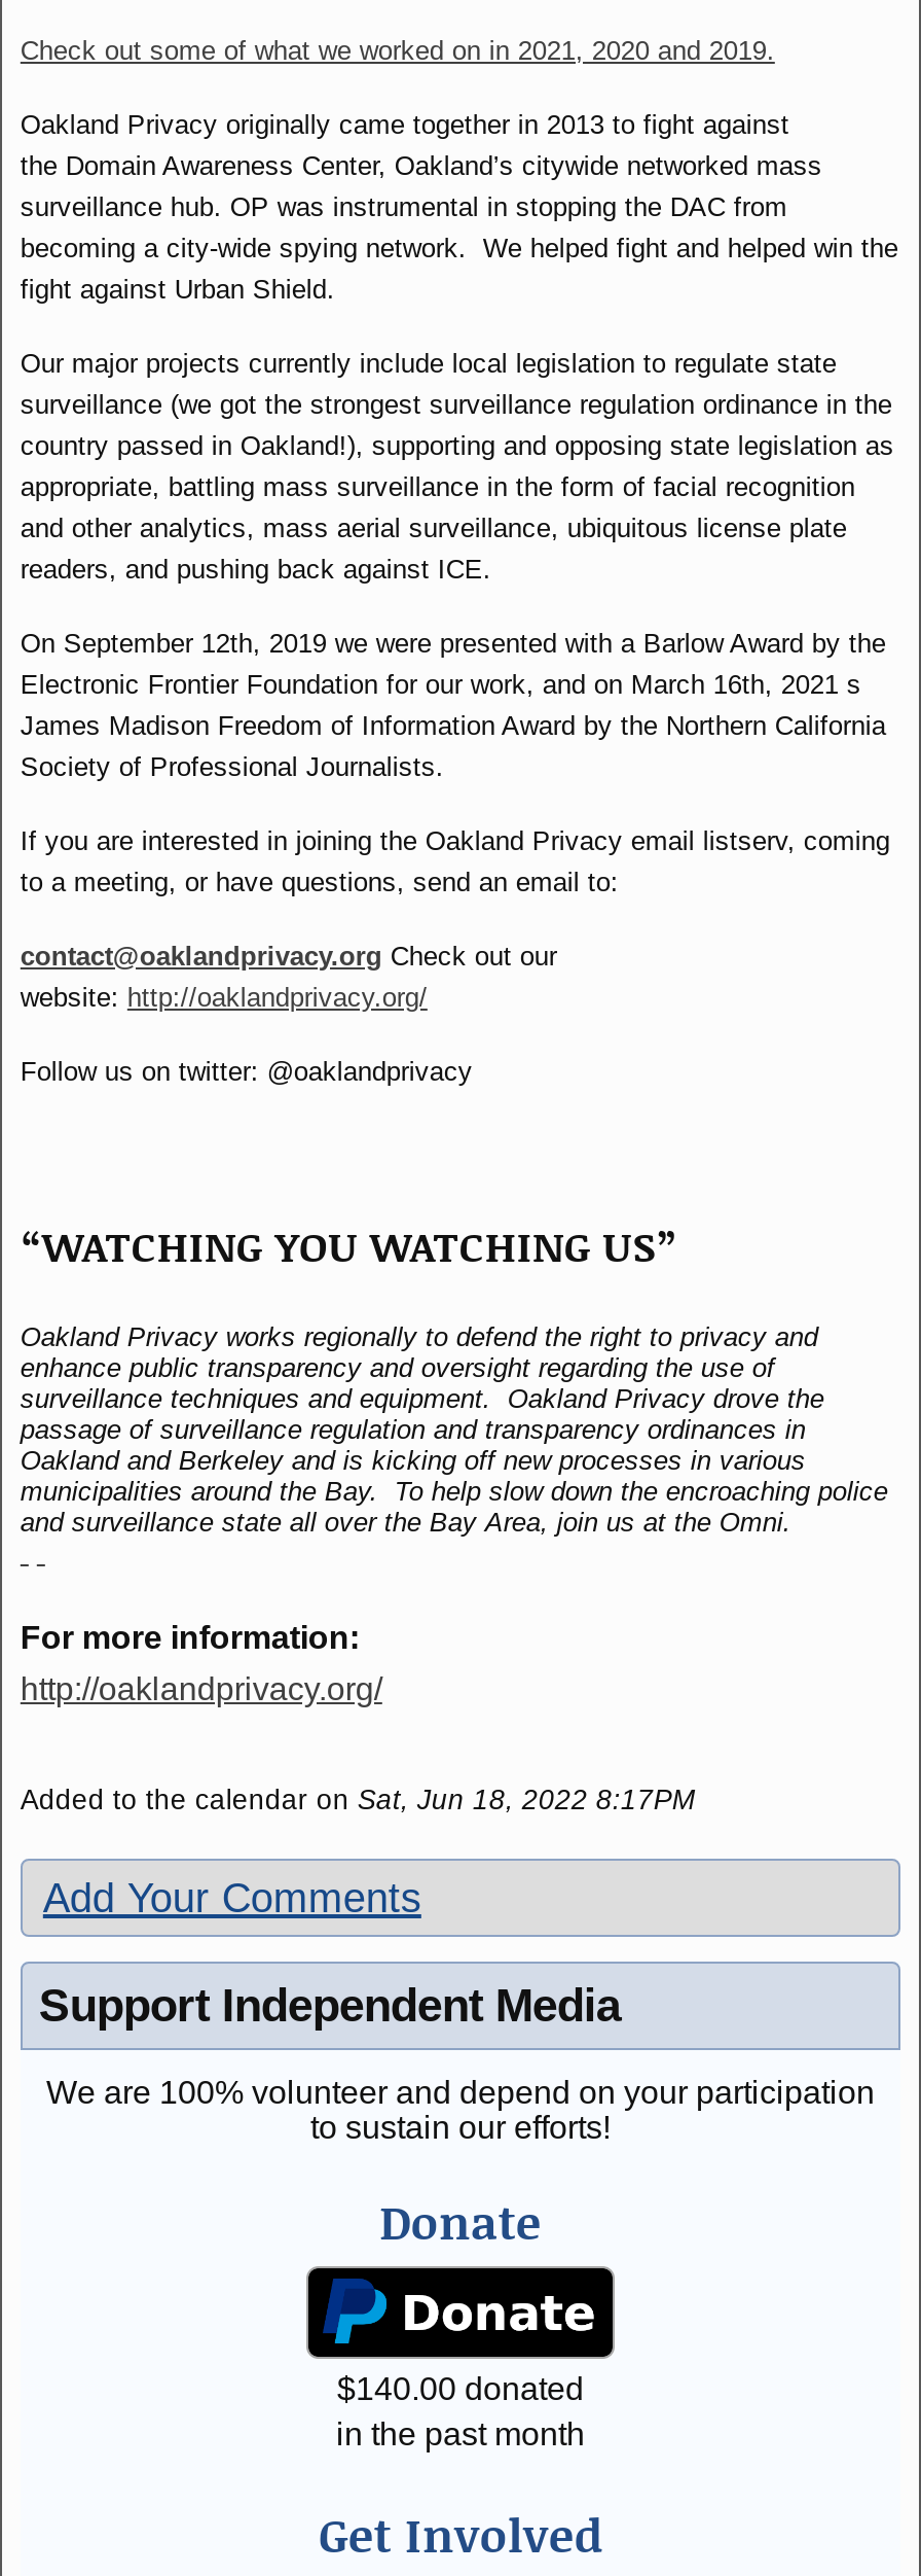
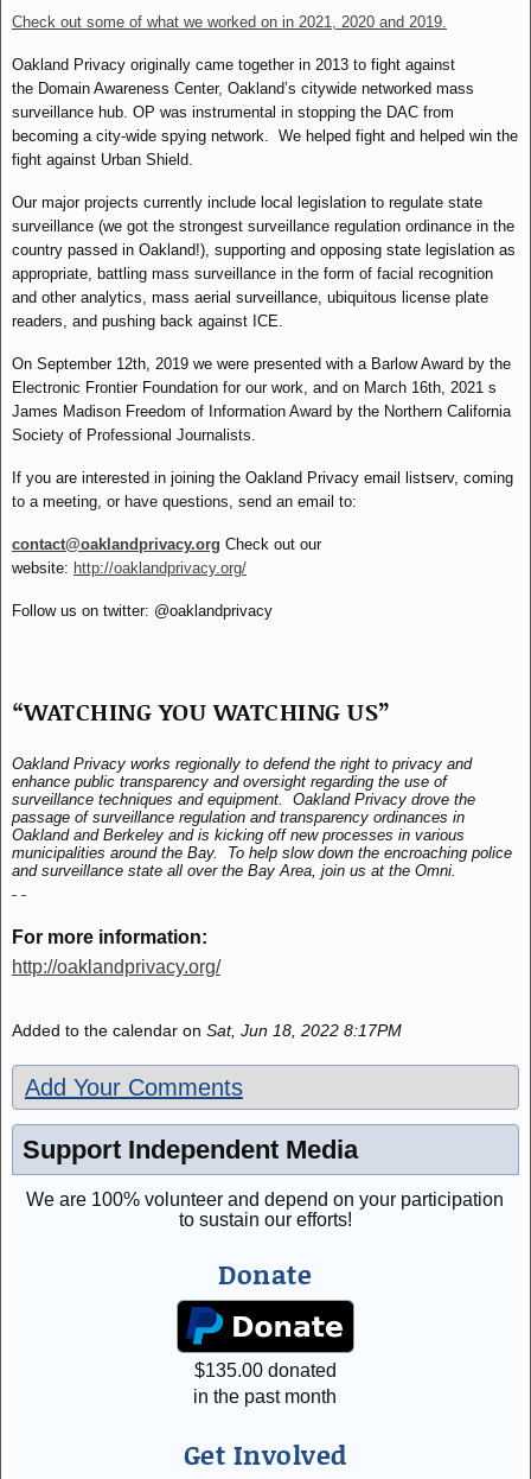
[337,2371,584,2406] $140.00 donated -> [194,1360,337,1380] $135.00 donated

